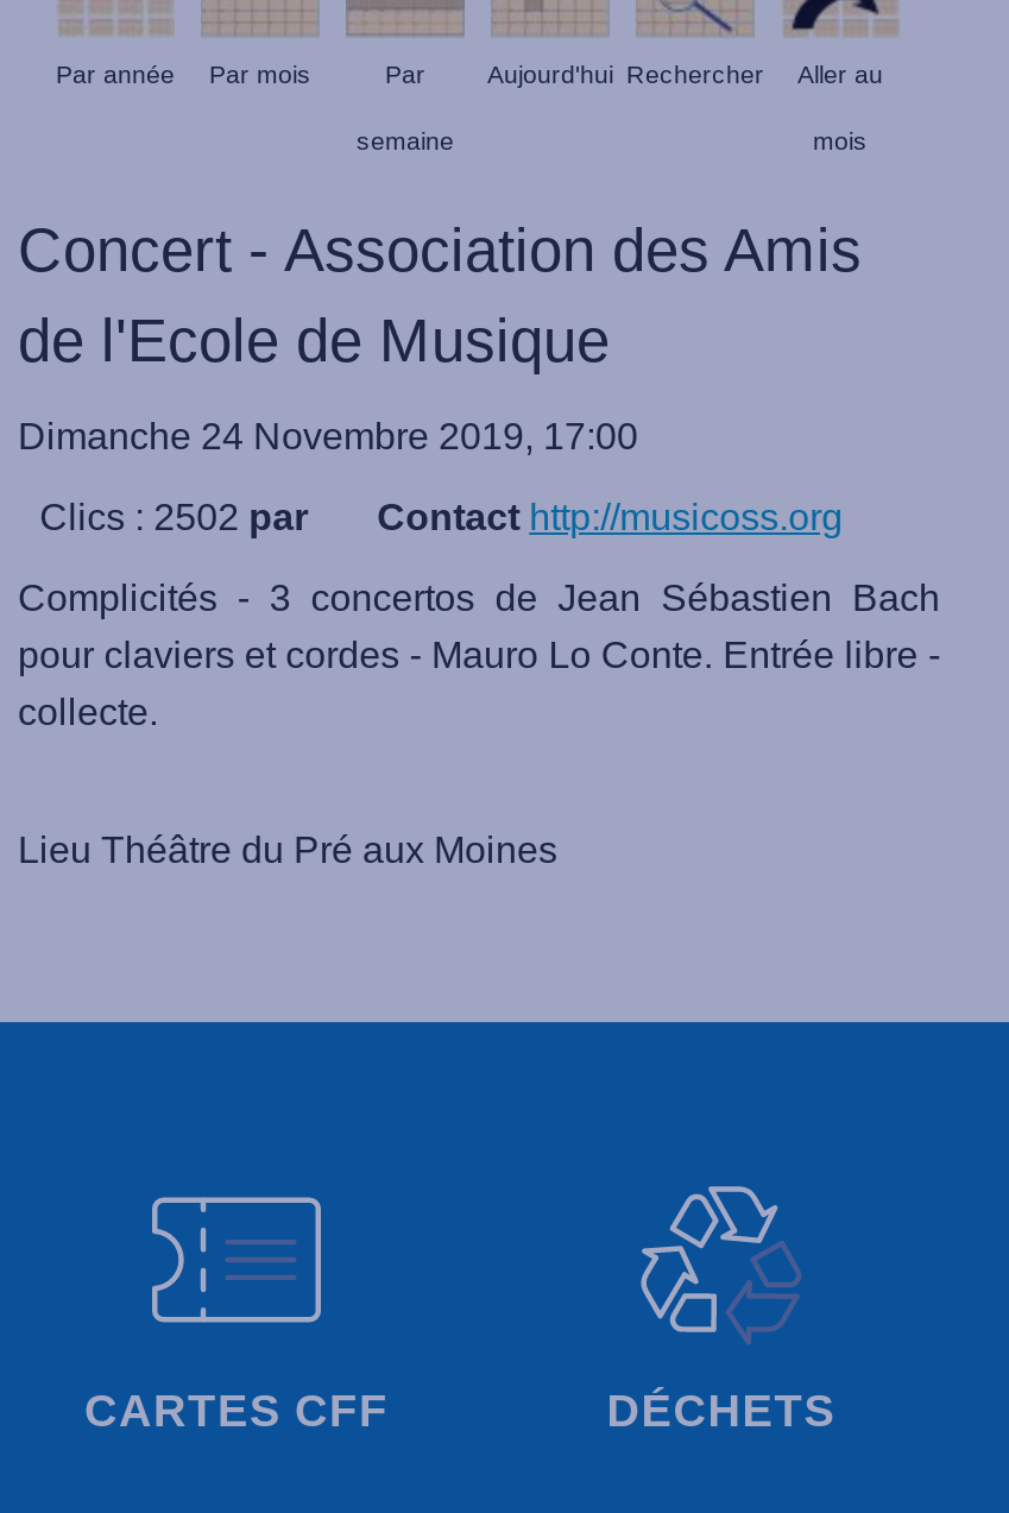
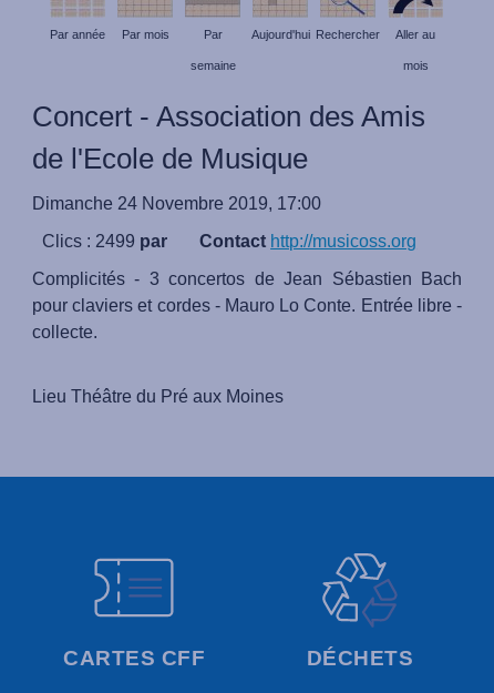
[39,497,843,538] Clics: 2502 par Contact http://musicoss.org -> [42,232,417,251] Clics: 2499 par Contact http://musicoss.org

